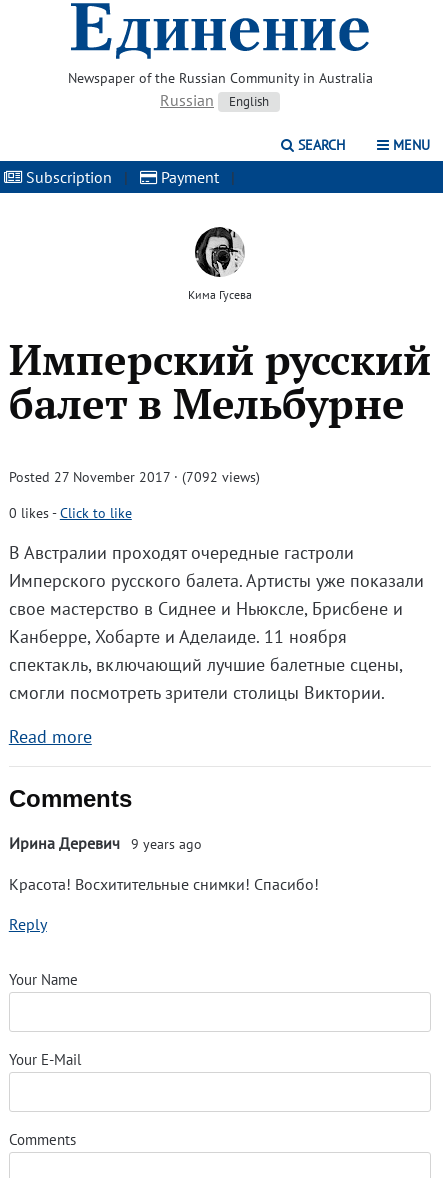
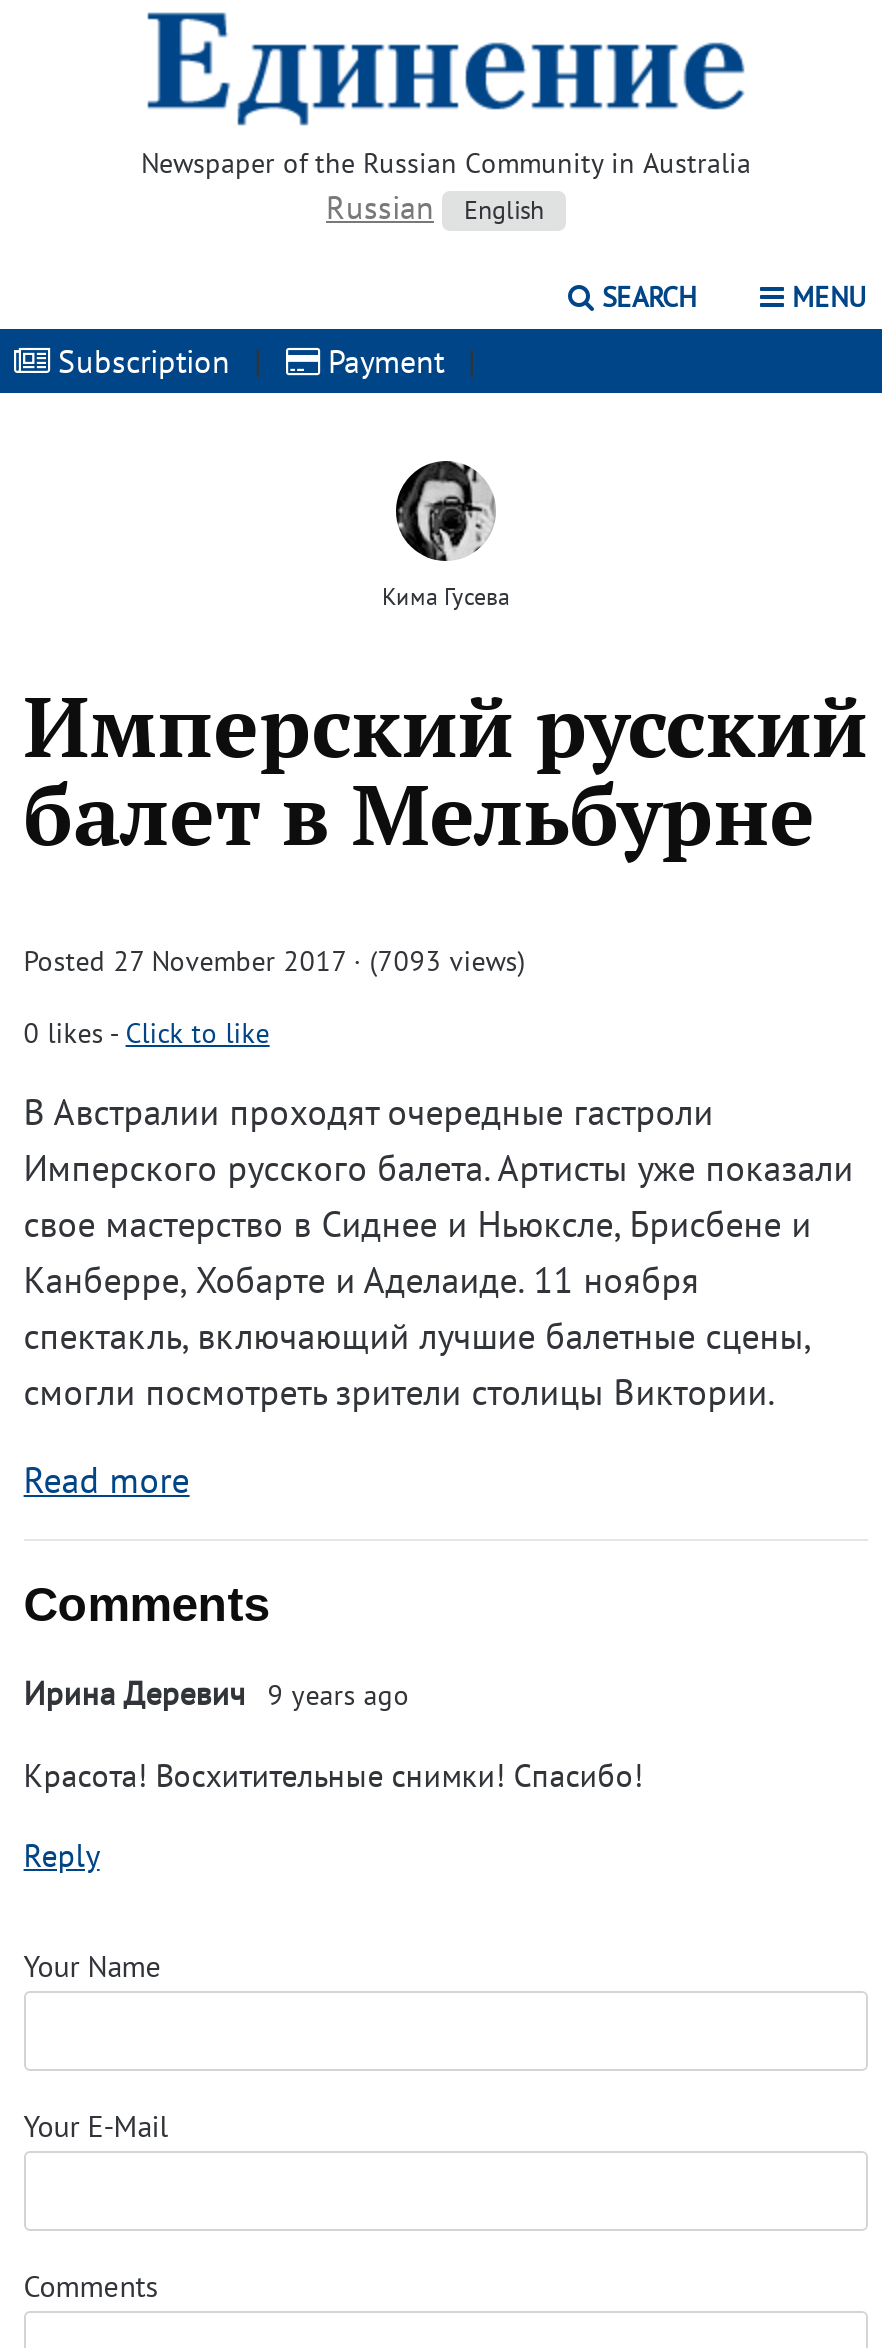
[9,468,260,486] Posted 27 November 2017 · (7092 views) -> [24,943,526,979] Posted 27 November 2017 · (7093 views)

